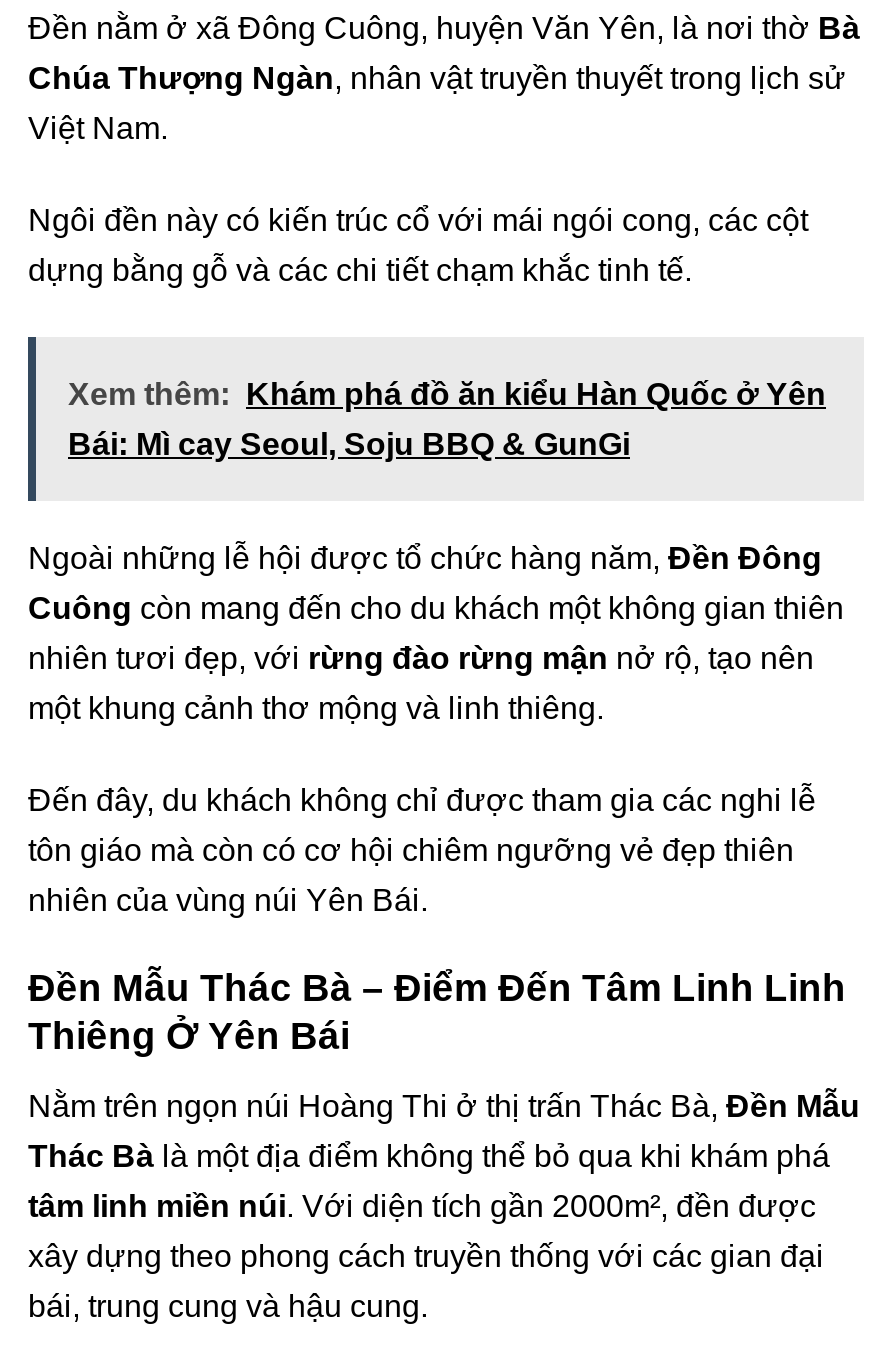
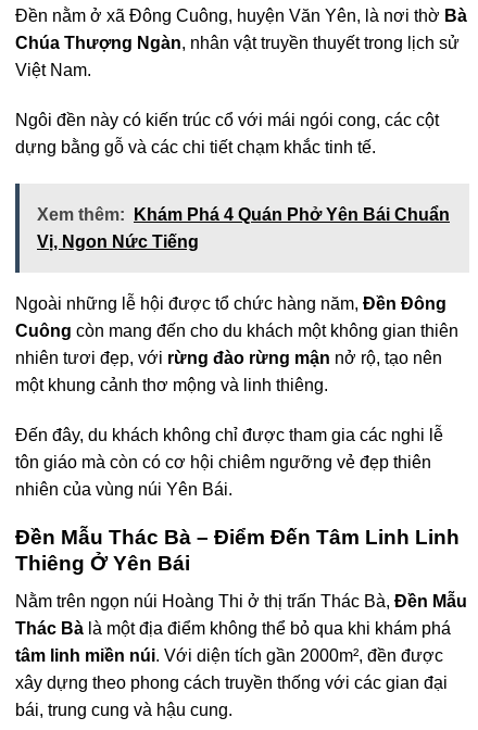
[68,377,826,411] Xem thêm: Khám phá đồ ăn kiểu Hàn Quốc ở Yên -> [37,205,450,224] Xem thêm: Khám Phá 4 Quán Phở Yên Bái Chuẩn
[68,427,630,461] Bái: Mì cay Seoul, Soju BBQ & GunGi -> [37,232,199,251] Vị, Ngon Nức Tiếng

